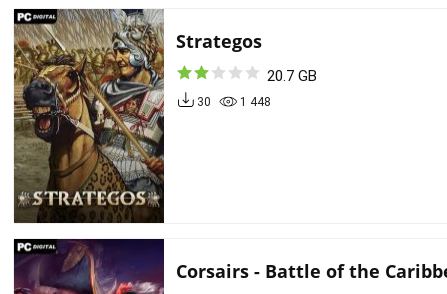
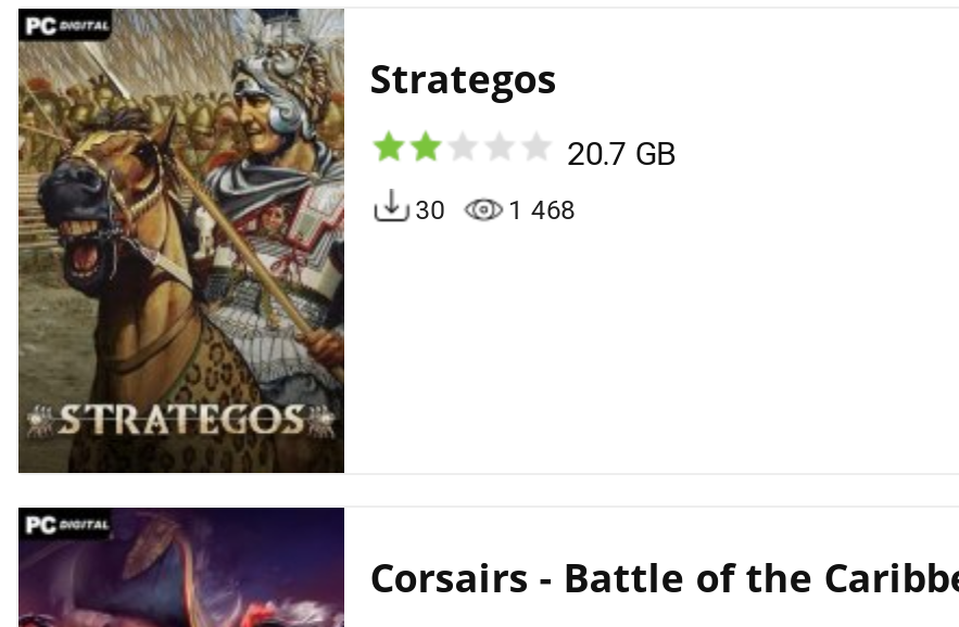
[240,95,271,109] 1 448 -> [509,195,576,226] 1 468

